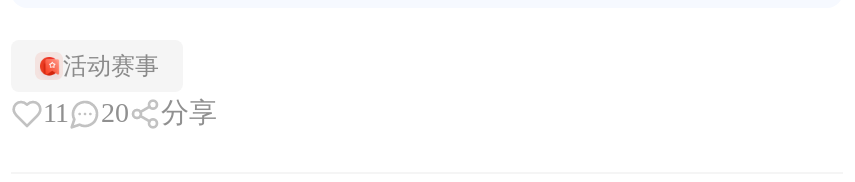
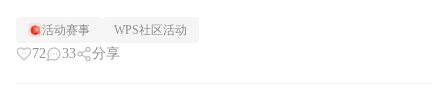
[43,99,129,129] 11 | 20 -> [32,23,187,61] WPS社区活动 | 72 | 33

